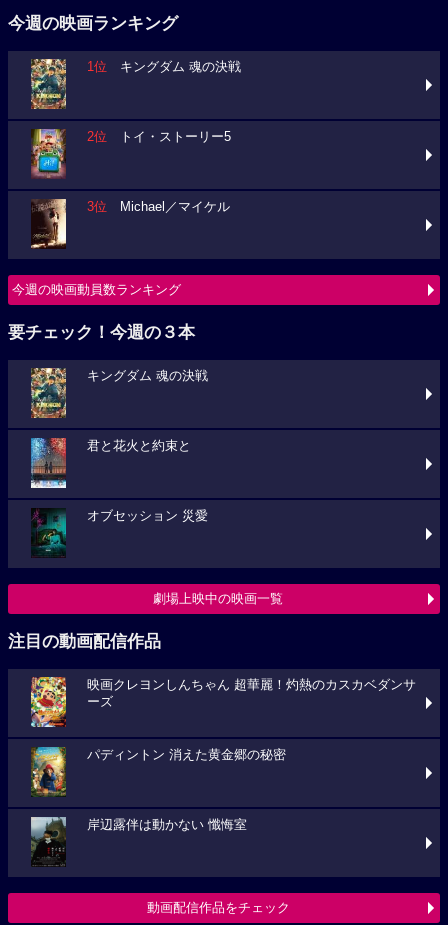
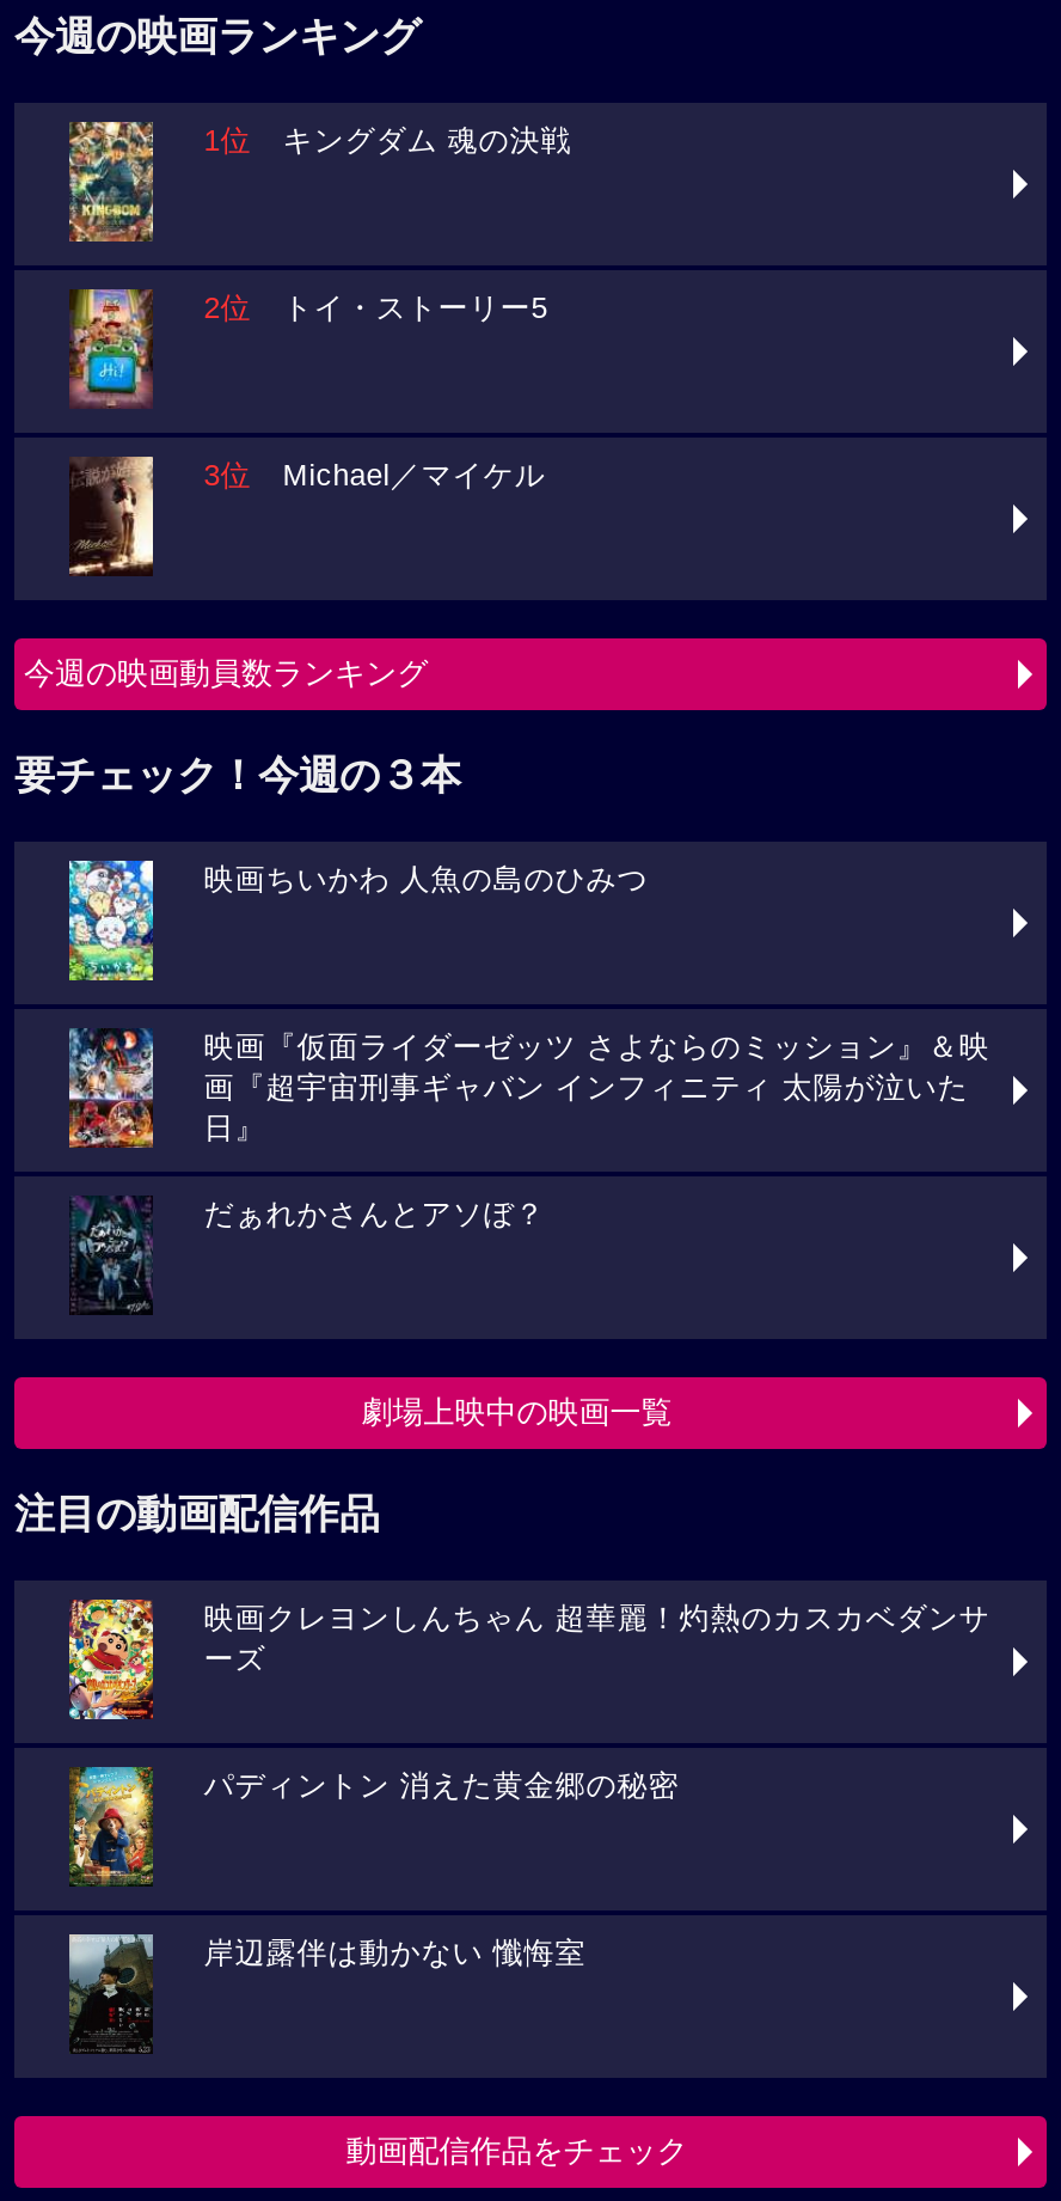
[30,367,208,419] [image] | キングダム 魂の決戦 -> [67,858,648,983] [image] | 映画ちいかわ 人魚の島のひみつ
[30,437,191,489] [image] | 君と花火と約束と -> [67,1028,990,1148] [image] | 映画『仮面ライダーゼッツ さよならのミッション』＆映 | 画『超宇宙刑事ギャバン インフィニティ 太陽が泣いた | 日』
[31,508,208,555] [image] | オブセッション 災愛 -> [72,1196,546,1310] [image] | だぁれかさんとアソぼ？

